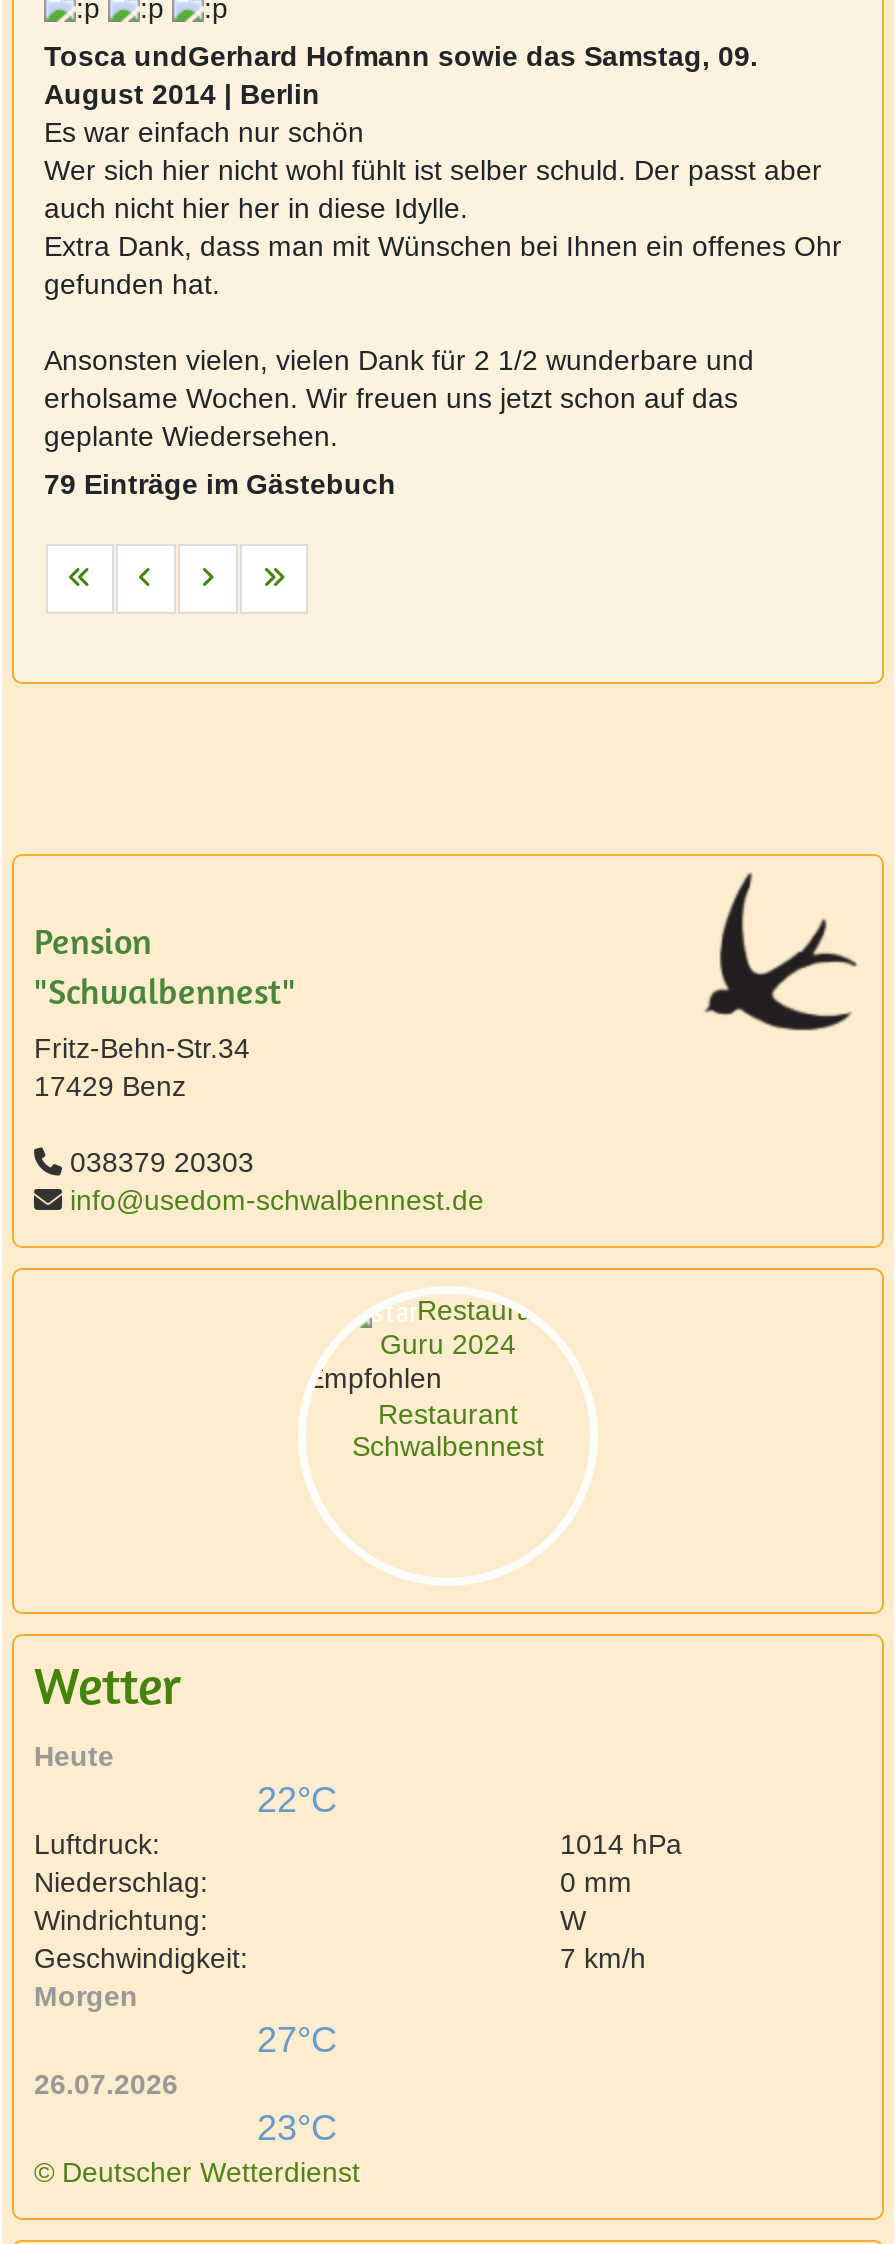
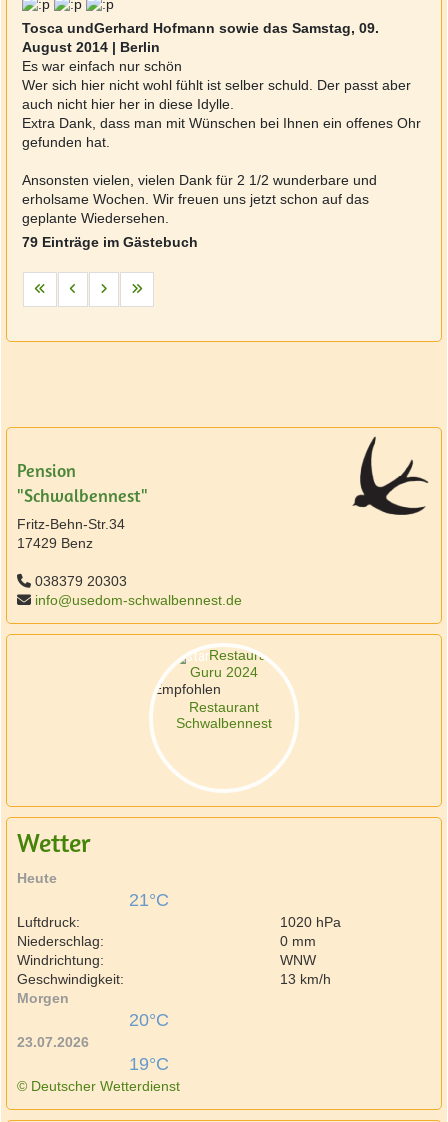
[257,1779,337,1819] 22°C -> [128,889,168,909] 21°C
[560,1827,682,1859] 1014 hPa -> [280,913,341,929] 1020 hPa
[560,1903,586,1935] W -> [280,951,316,967] WNW
[560,1941,646,1973] 7 km/h -> [280,970,331,986] 13 km/h
[34,2019,337,2147] 27°C | 26.07.2026 | 23°C -> [17,1009,168,1073] 20°C | 23.07.2026 | 19°C

